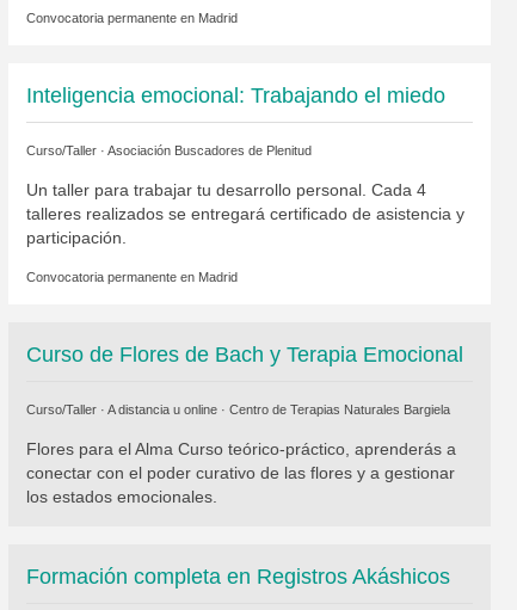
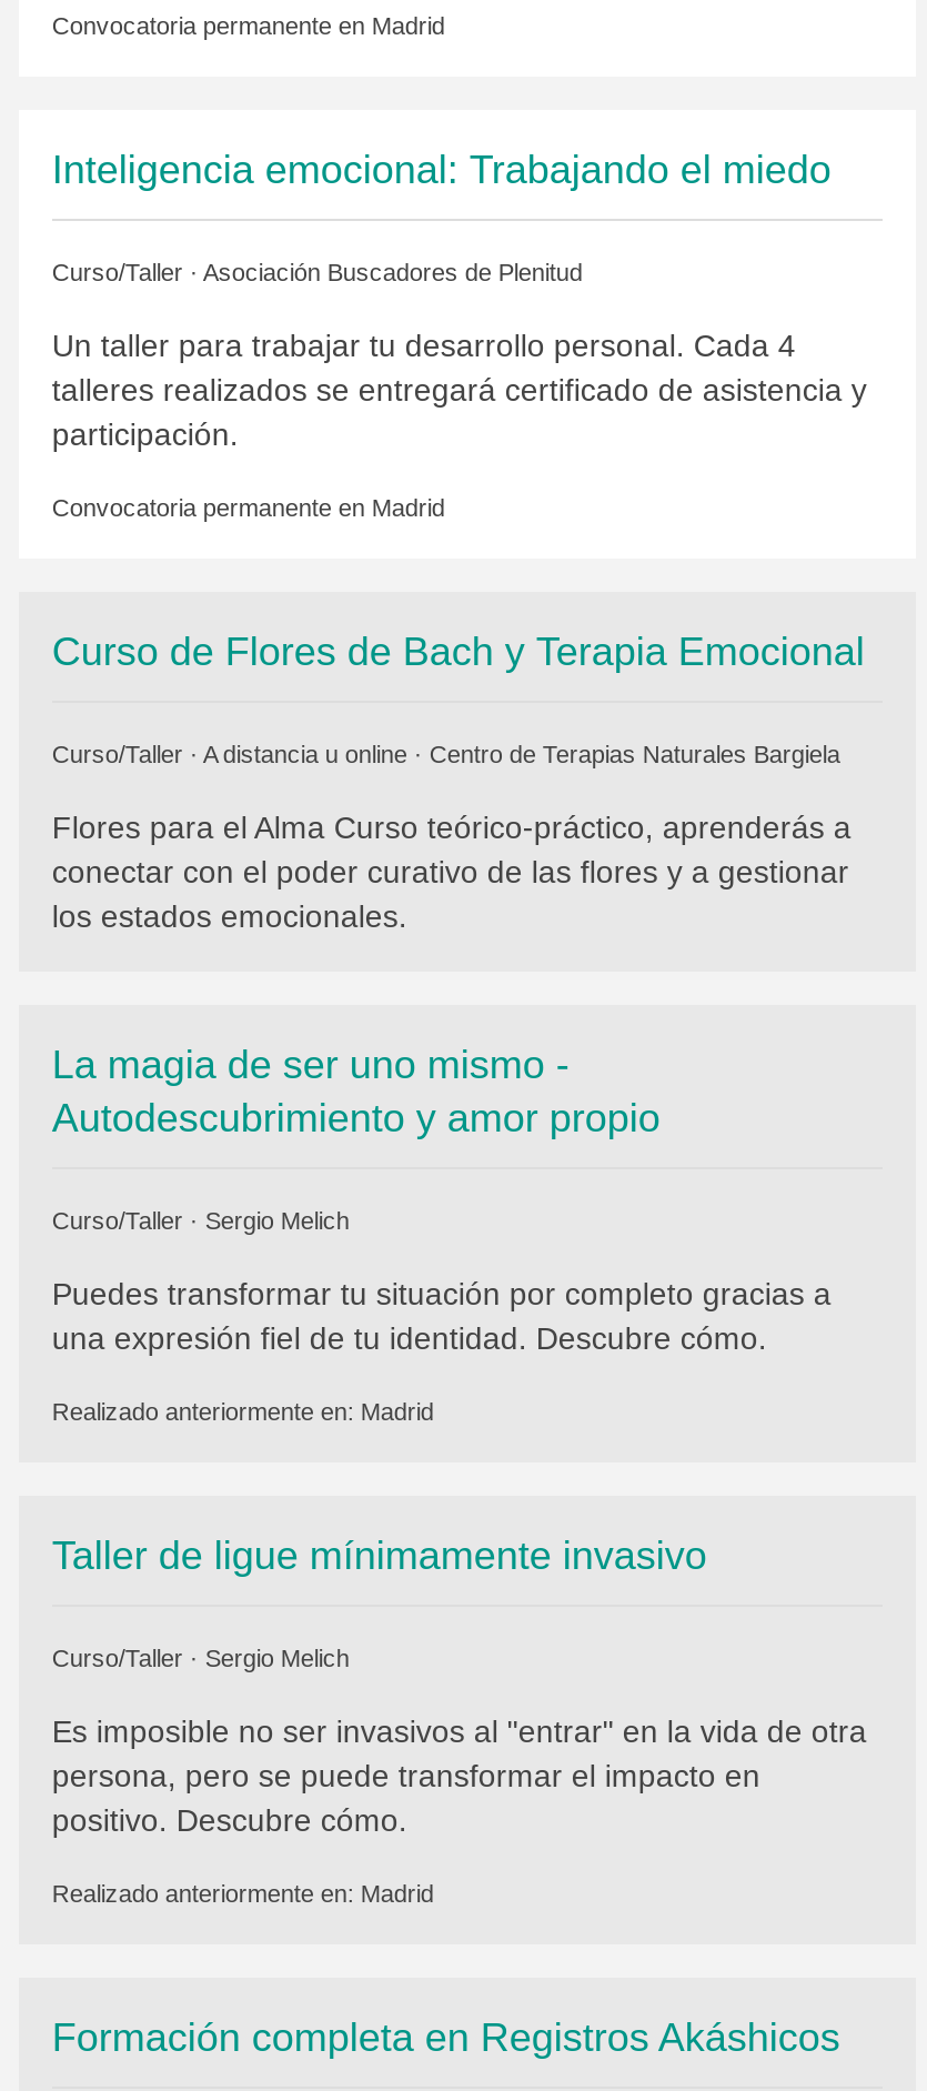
none -> [52,1043,867,1907] La magia de ser uno mismo - | Autodescubrimiento y amor propio | Curso/Taller · Sergio Melich | Puedes transformar tu situación por completo gracias a | una expresión fiel de tu identidad. Descubre cómo. | Realizado anteriormente en: Madrid | Taller de ligue mínimamente invasivo | Curso/Taller · Sergio Melich | Es imposible no ser invasivos al "entrar" en la vida de otra | persona, pero se puede transformar el impacto en | positivo. Descubre cómo. | Realizado anteriormente en: Madrid

